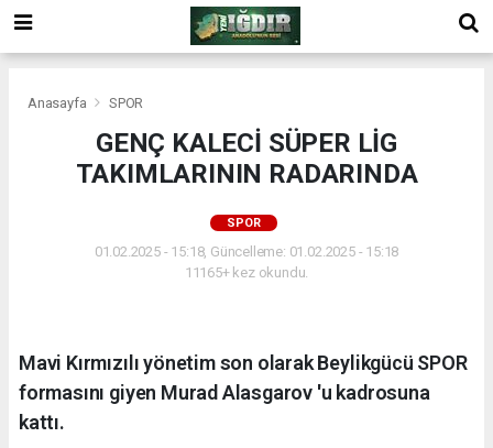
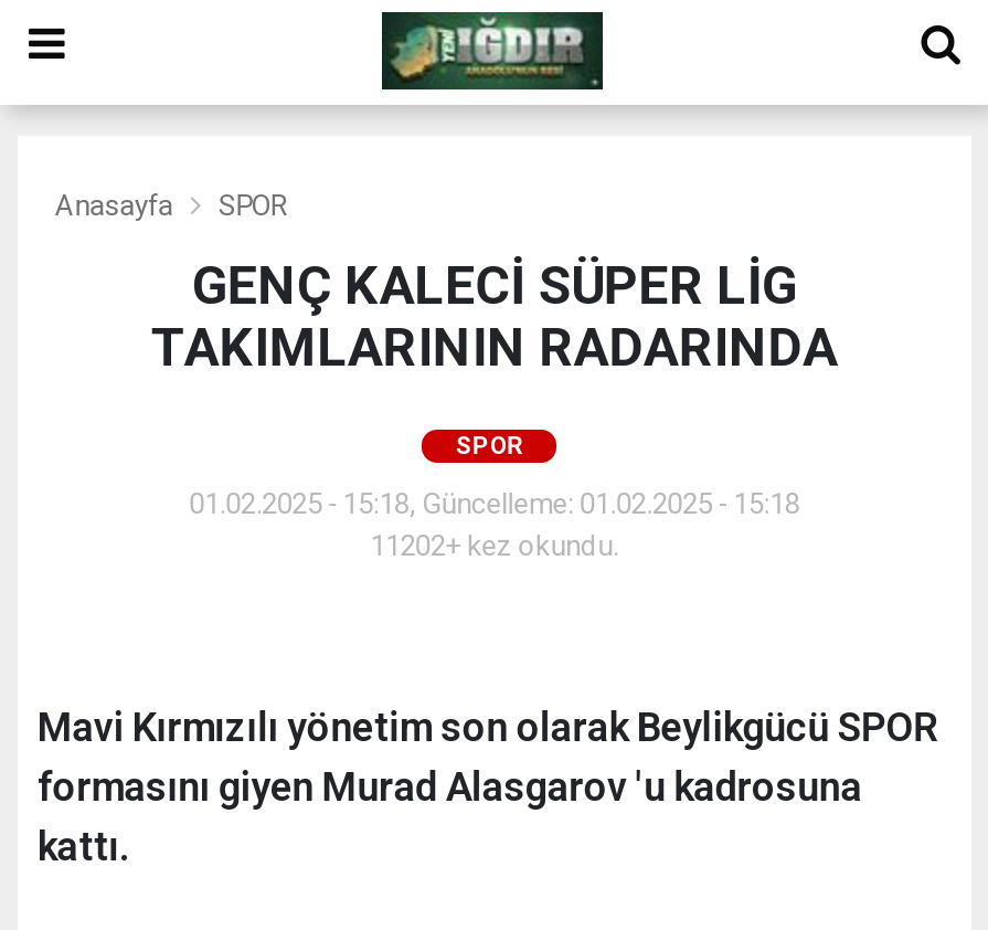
[185,264,308,280] 11165+ kez okundu. -> [370,529,619,562] 11202+ kez okundu.

